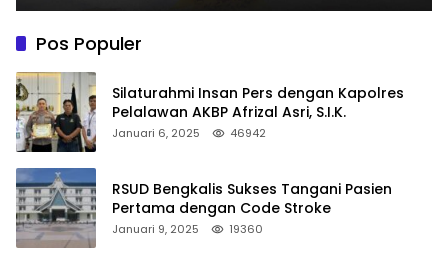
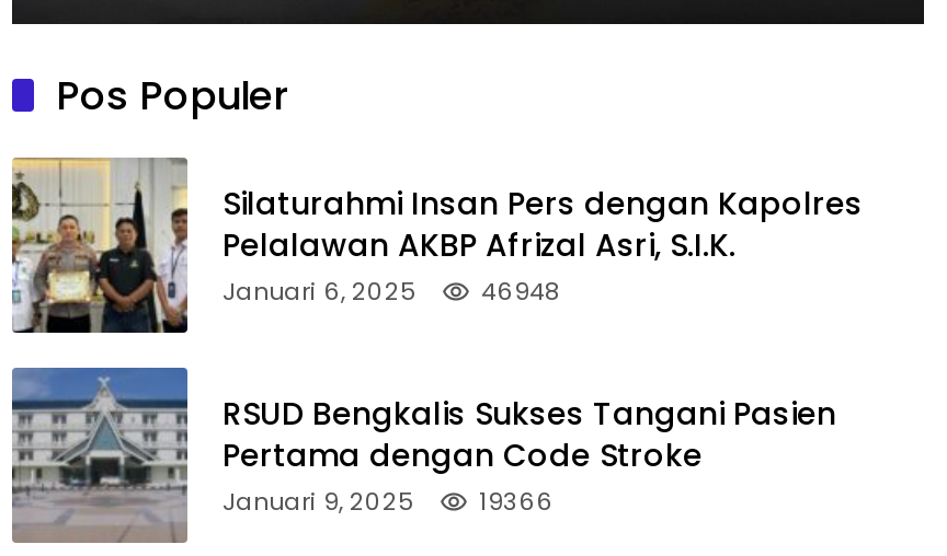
[112,125,266,141] Januari 6, 2025 46942 -> [223,273,560,308] Januari 6, 2025 46948
[112,221,263,237] Januari 9, 2025 19360 -> [223,483,554,518] Januari 9, 2025 19366

